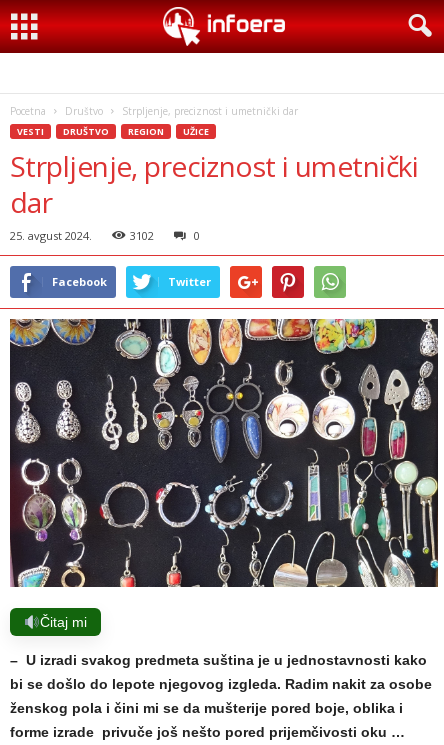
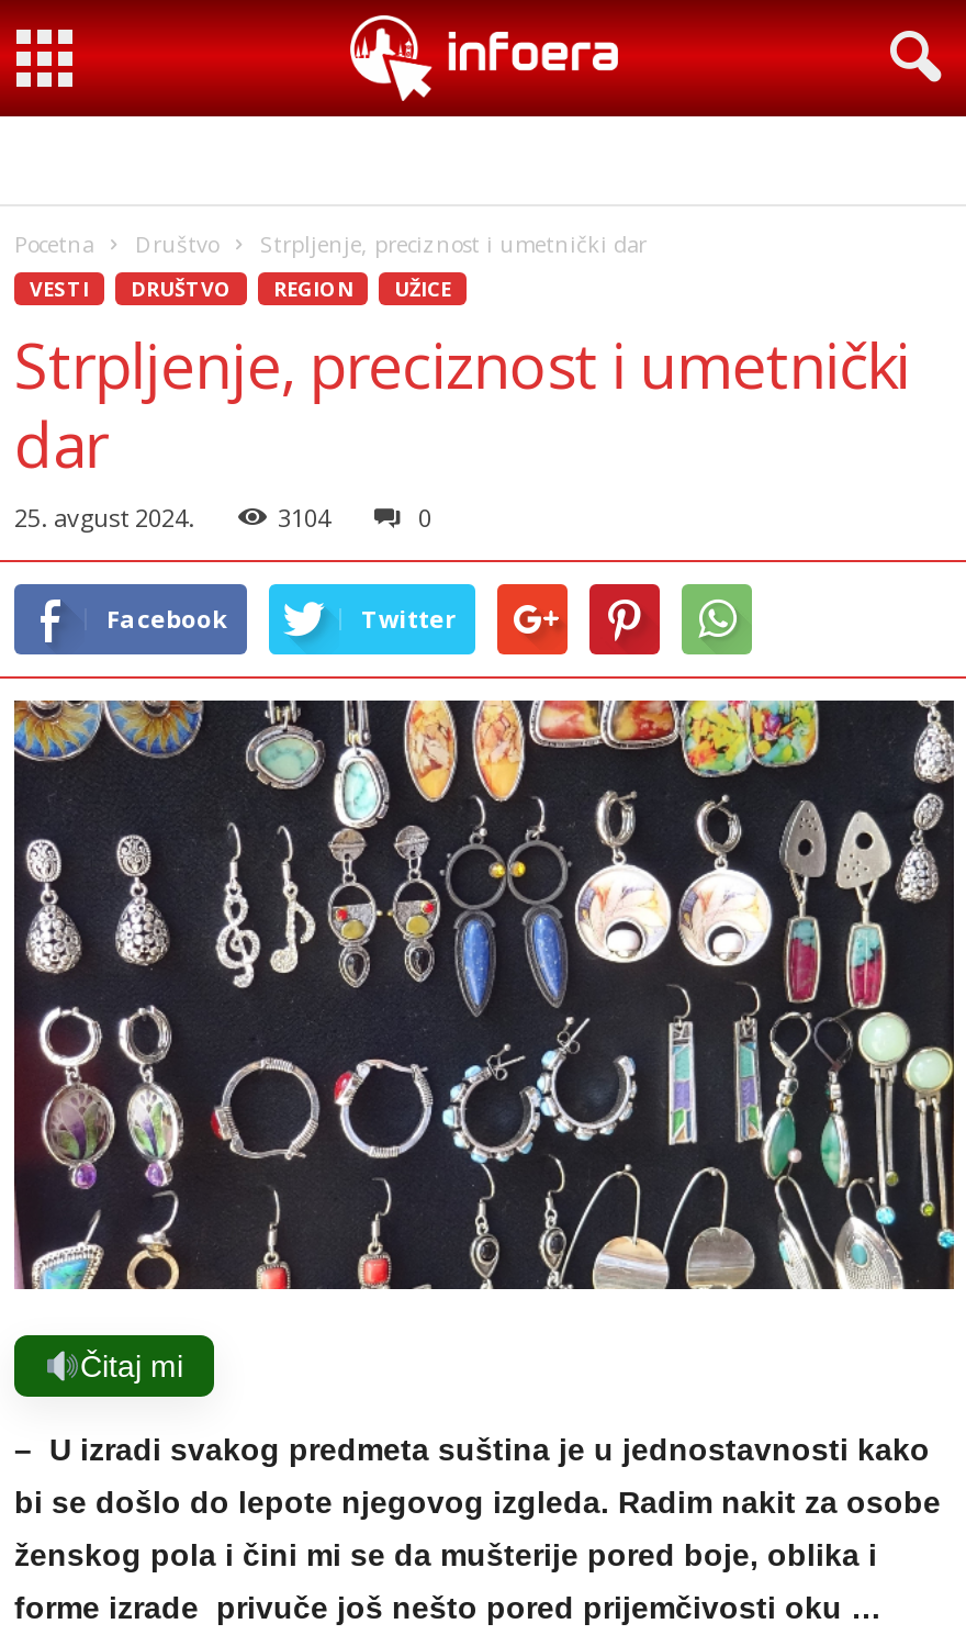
[130,228,154,243] 3102 -> [278,501,330,534] 3104

